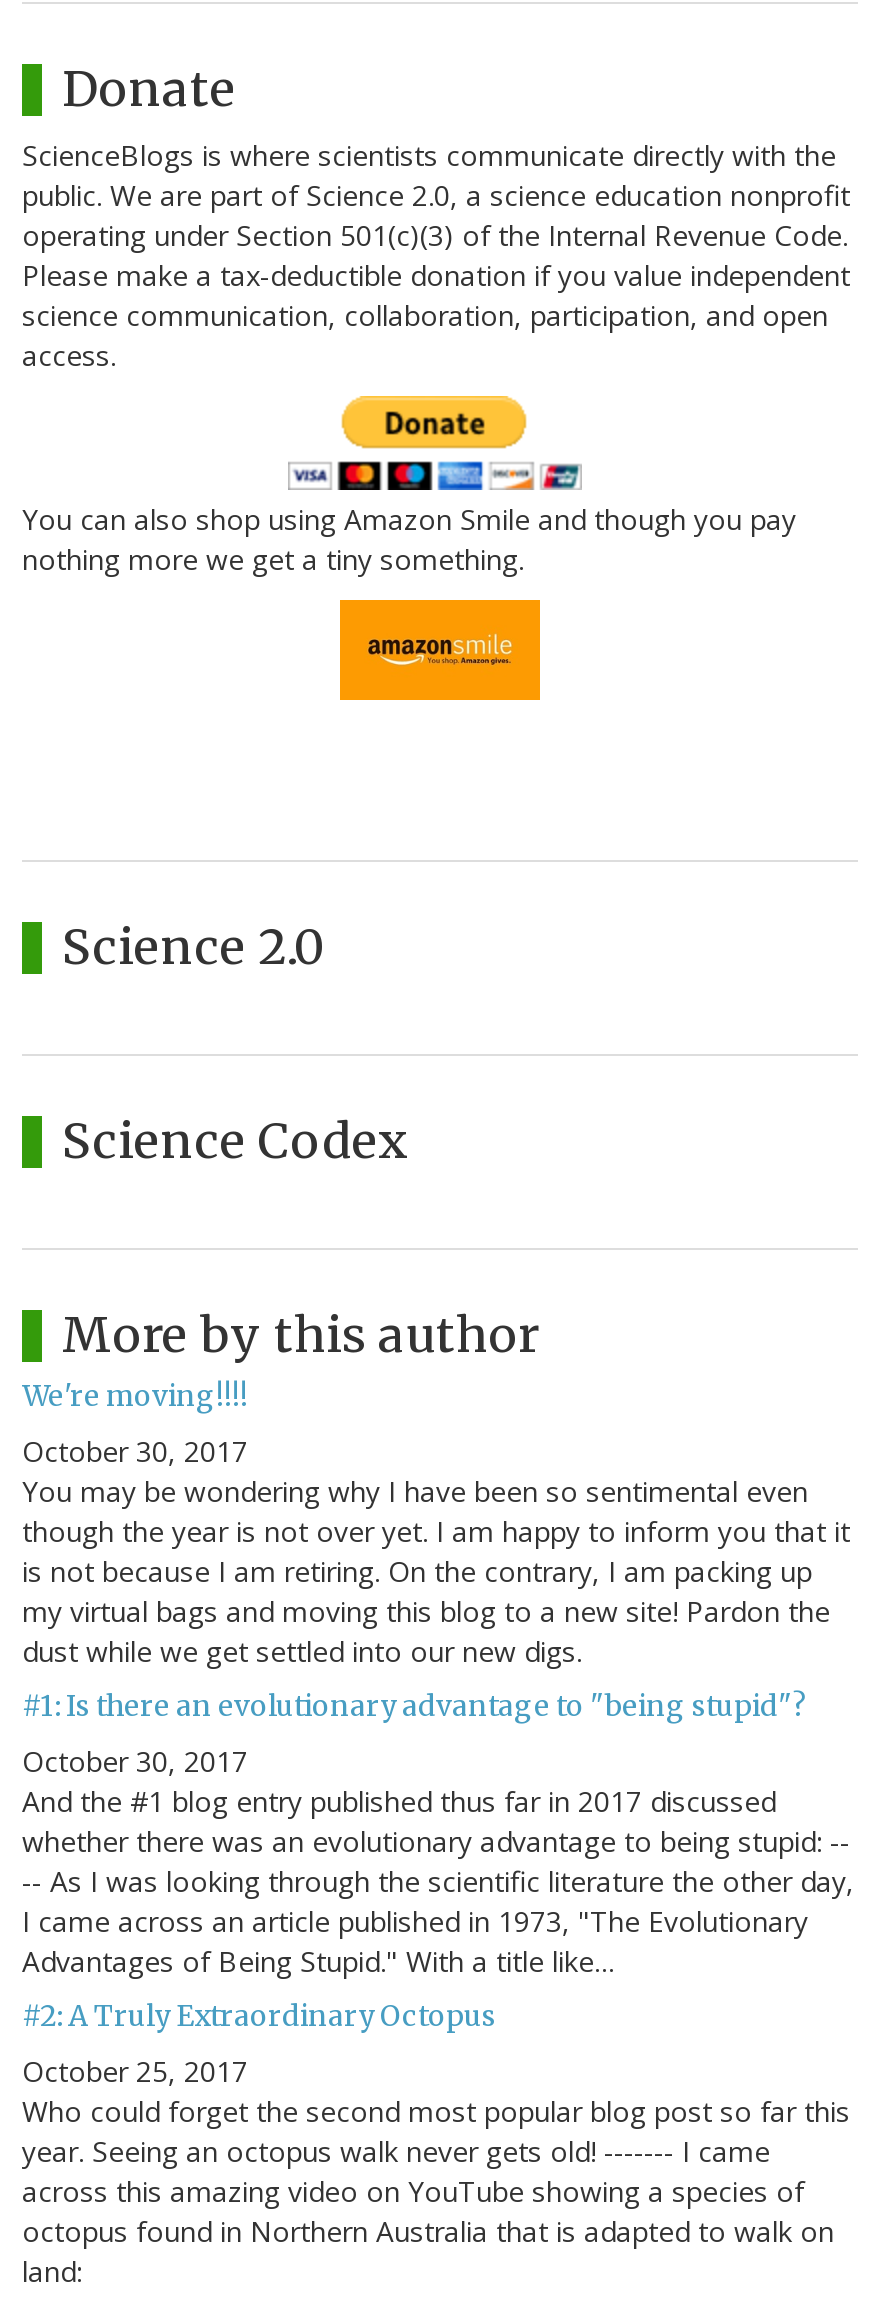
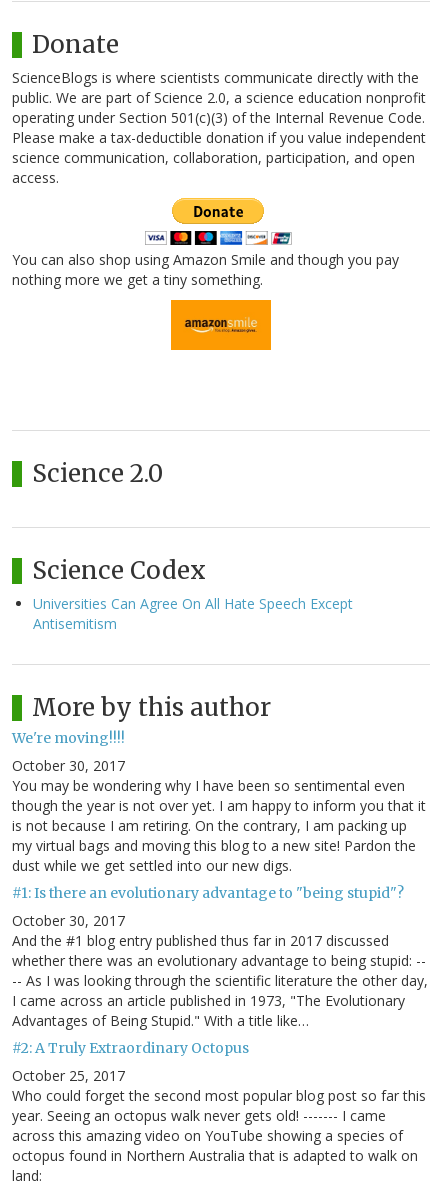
none -> [33,594,353,633] Universities Can Agree On All Hate Speech Except | Antisemitism

